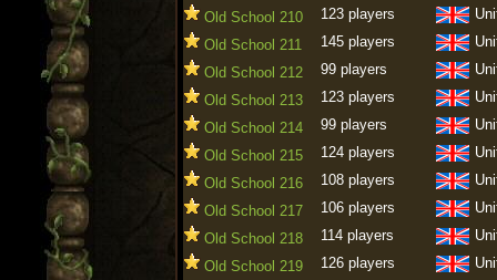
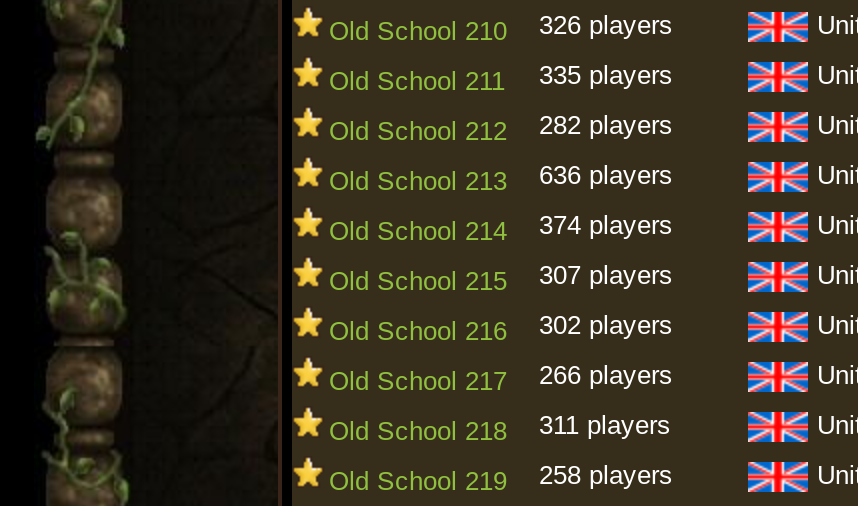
[204,6,394,25] Old School 210 123 players -> [329,10,673,46] Old School 210 326 players
[204,33,394,53] Old School 211 145 players -> [329,60,673,96] Old School 211 335 players
[204,61,387,81] Old School 212 99 players -> [329,110,673,146] Old School 212 282 players
[204,89,394,108] Old School 213 123 players -> [329,160,673,196] Old School 213 636 players
[204,116,387,136] Old School 214 99 players -> [329,210,673,246] Old School 214 374 players
[204,144,394,164] Old School 215 124 players -> [329,260,673,296] Old School 215 307 players
[204,172,394,191] Old School 216 108 players -> [329,310,673,346] Old School 216 302 players
[204,199,394,219] Old School 217 106 players -> [329,360,673,396] Old School 217 266 players
[204,227,393,247] Old School 218 114 players -> [329,410,671,446] Old School 218 311 players
[204,255,394,274] Old School 219 126 players -> [329,460,673,496] Old School 219 258 players

